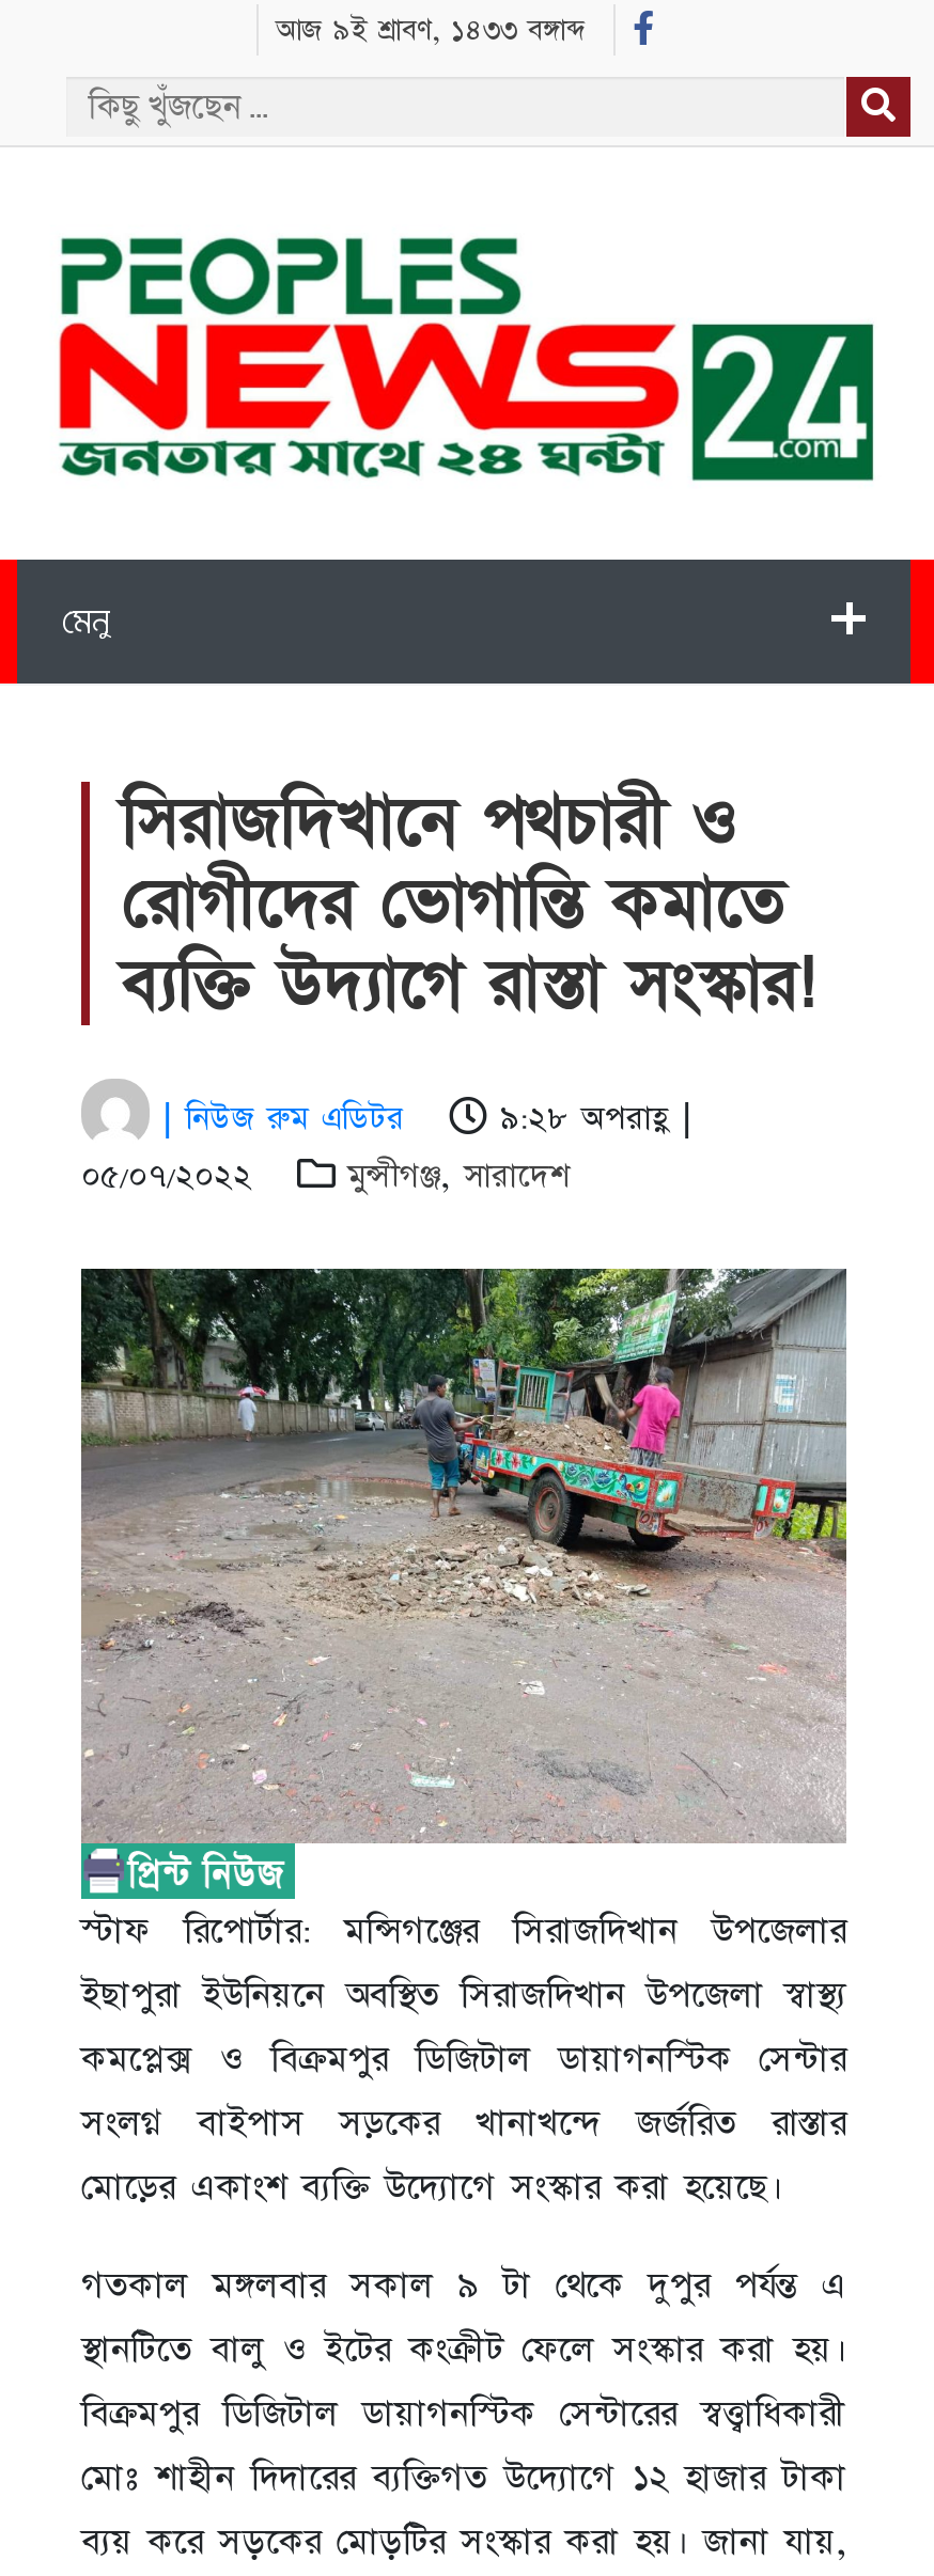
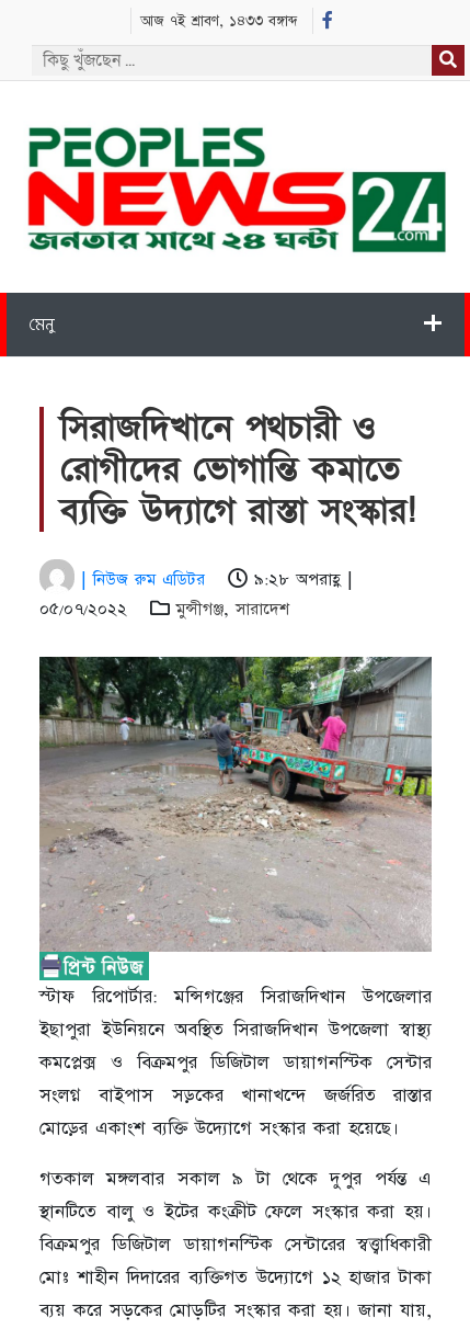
[276,11,586,49] আজ ৯ই শ্রাবণ, ১৪৩৩ বঙ্গাব্দ -> [140,11,297,31] আজ ৭ই শ্রাবণ, ১৪৩৩ বঙ্গাব্দ

